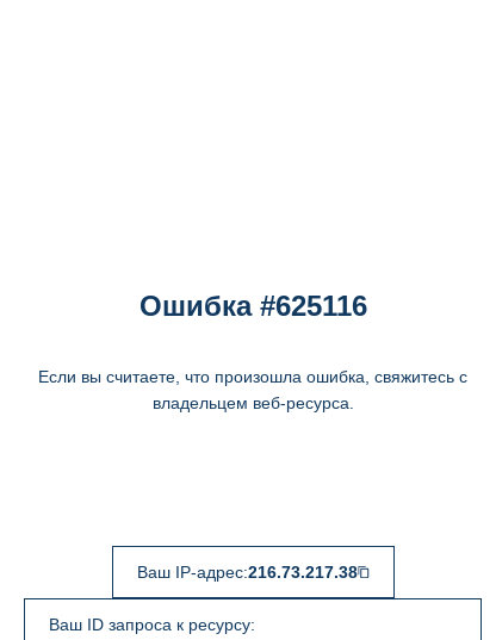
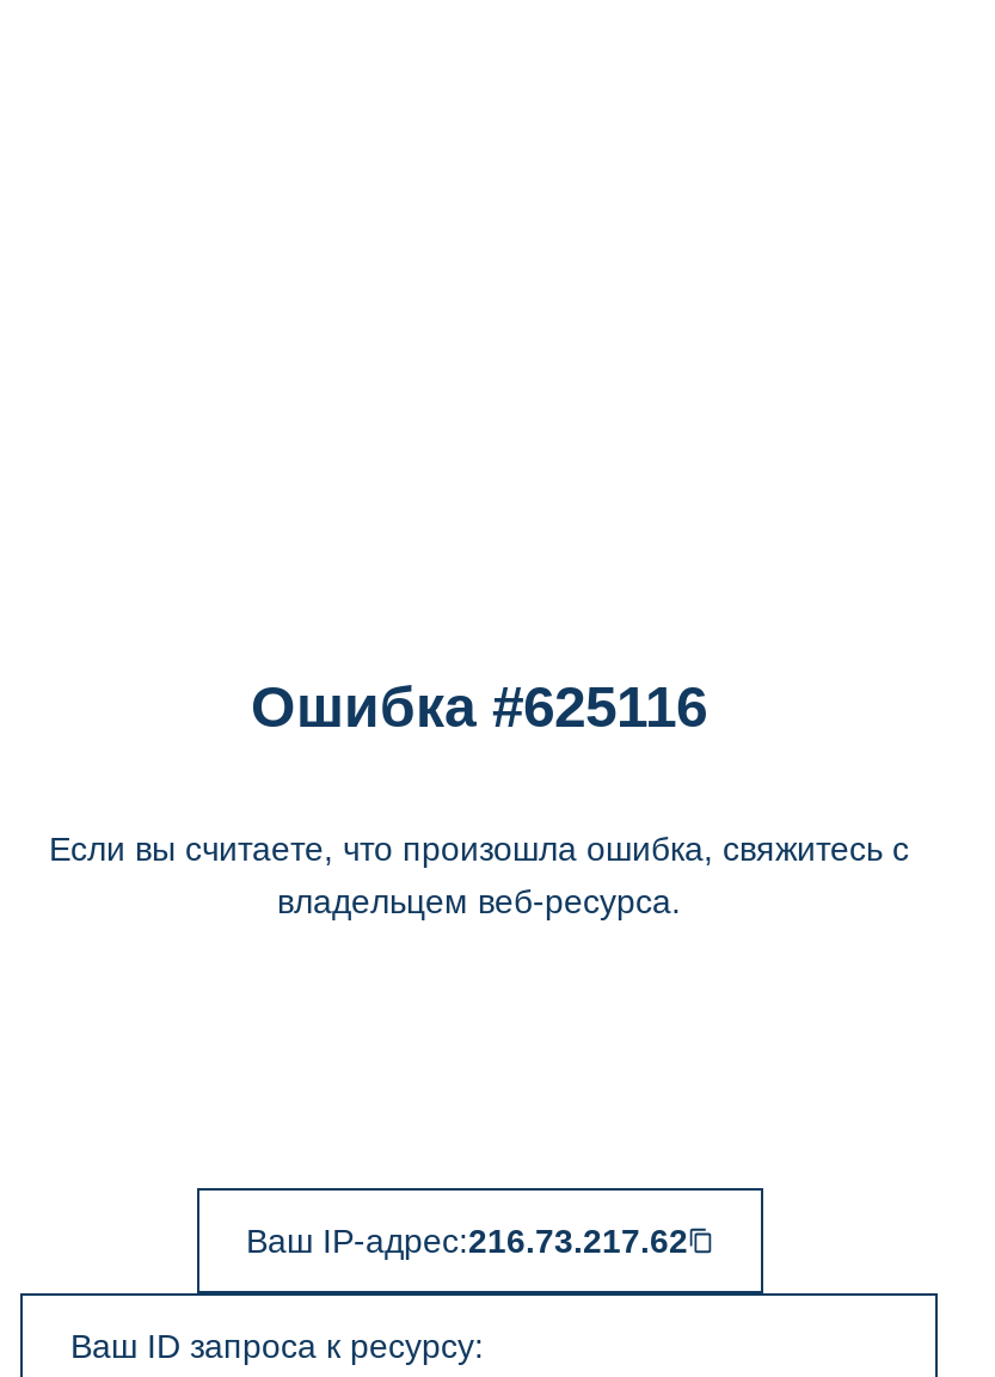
[137,563,357,582] Ваш IP-адрес:216.73.217.38 -> [246,1222,688,1260] Ваш IP-адрес:216.73.217.62

